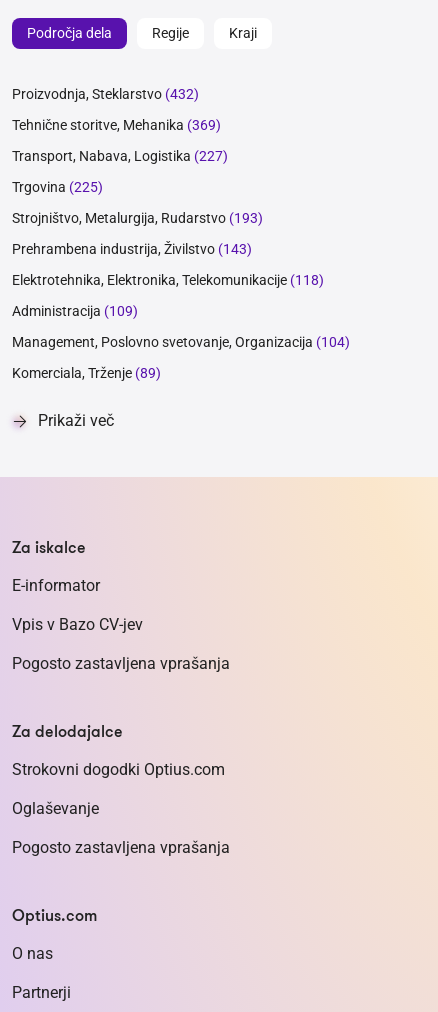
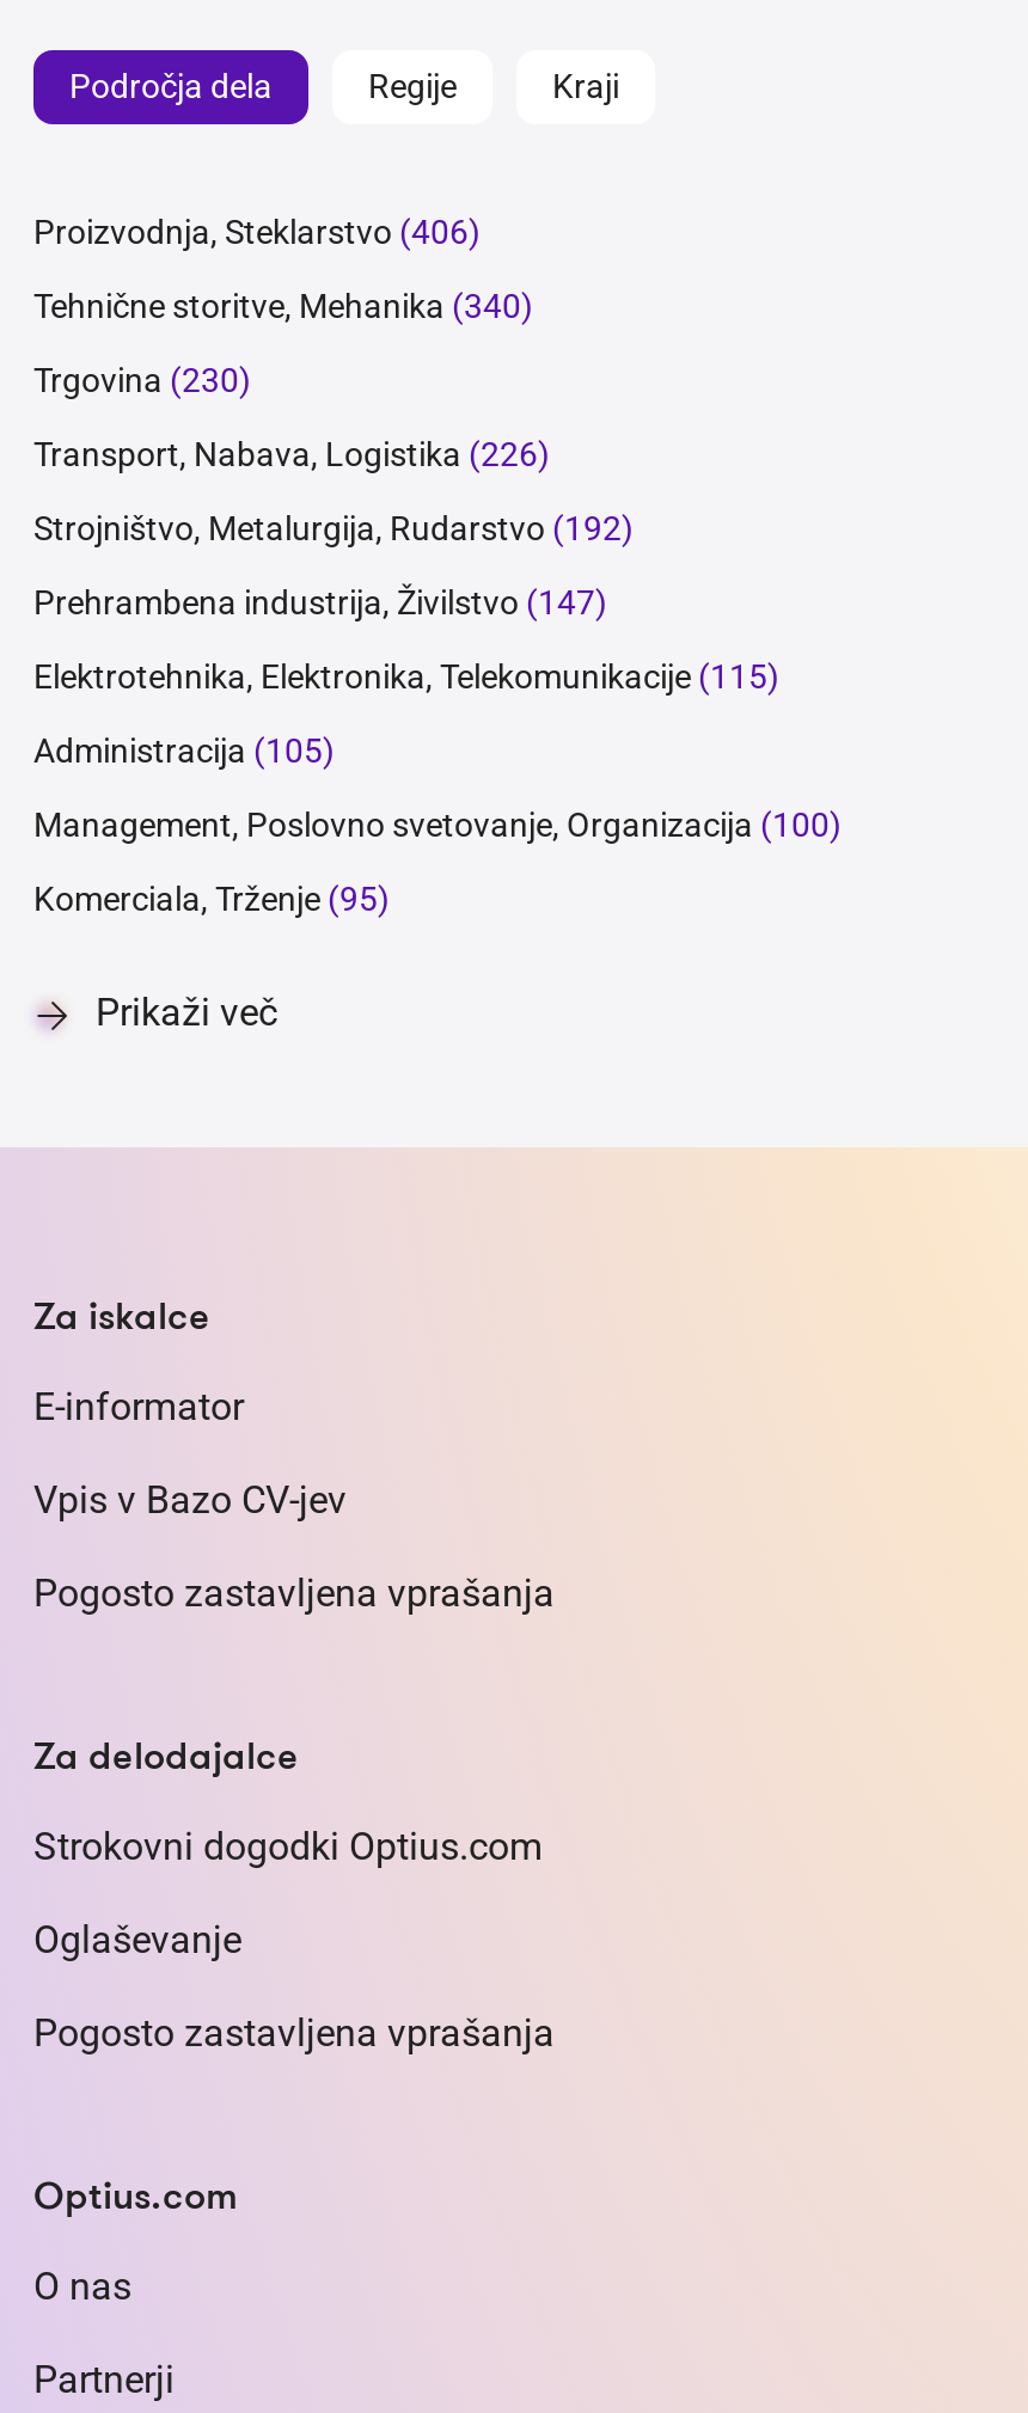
[12,86,199,102] Proizvodnja, Steklarstvo (432) -> [33,213,481,251] Proizvodnja, Steklarstvo (406)
[12,117,221,133] Tehnične storitve, Mehanika (369) -> [33,287,533,325] Tehnične storitve, Mehanika (340)
[12,148,228,164] Transport, Nabava, Logistika (227) -> [33,361,251,399] Trgovina (230)
[12,179,103,195] Trgovina (225) -> [33,435,550,473] Transport, Nabava, Logistika (226)
[12,210,263,226] Strojništvo, Metalurgija, Rudarstvo (193) -> [33,509,634,547] Strojništvo, Metalurgija, Rudarstvo (192)
[12,241,252,257] Prehrambena industrija, Živilstvo (143) -> [33,583,607,621] Prehrambena industrija, Živilstvo (147)
[12,272,324,288] Elektrotehnika, Elektronika, Telekomunikacije (118) -> [33,657,779,696] Elektrotehnika, Elektronika, Telekomunikacije (115)
[12,303,138,319] Administracija (109) -> [33,731,335,770] Administracija (105)
[12,334,350,350] Management, Poslovno svetovanje, Organizacija (104) -> [33,806,842,844] Management, Poslovno svetovanje, Organizacija (100)
[12,365,161,381] Komerciala, Trženje (89) -> [33,880,390,918] Komerciala, Trženje (95)

